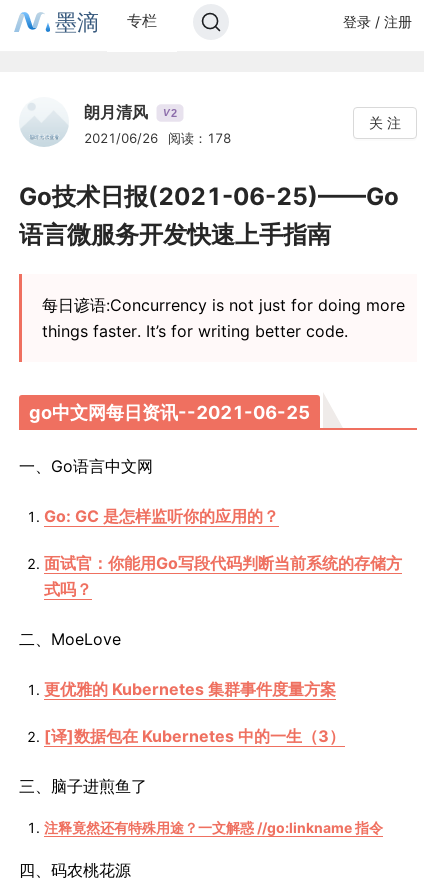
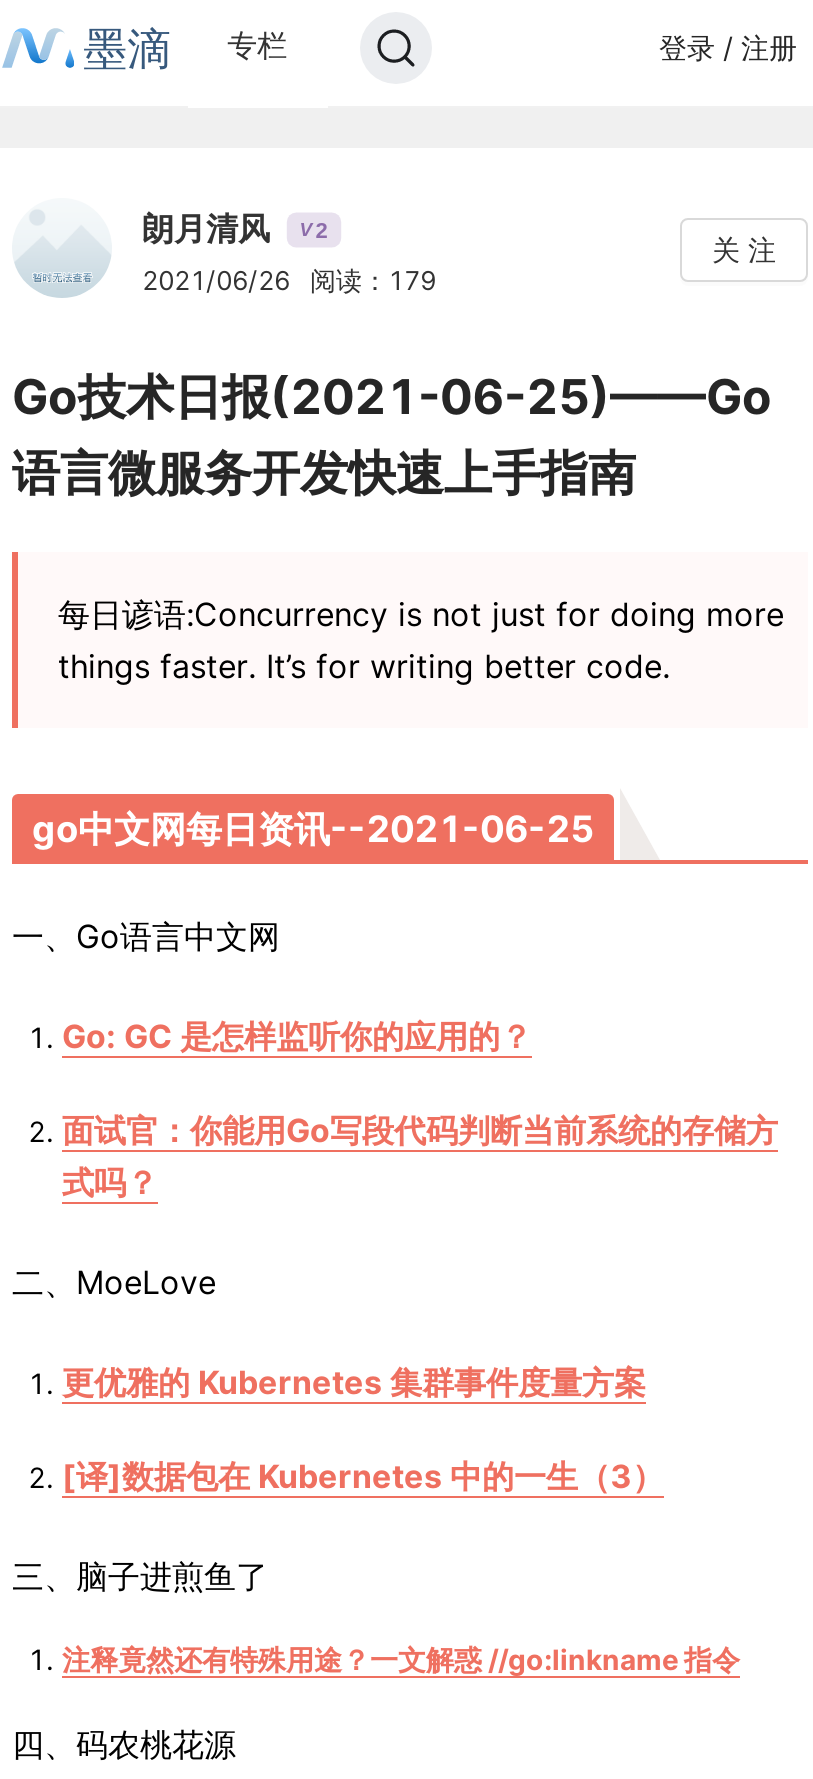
[84,130,231,146] 2021/06/26 阅读：178 -> [142,264,436,296] 2021/06/26 阅读：179

